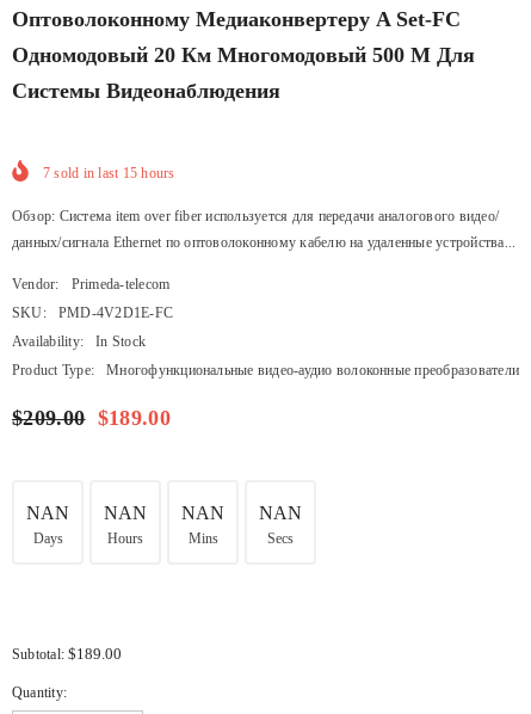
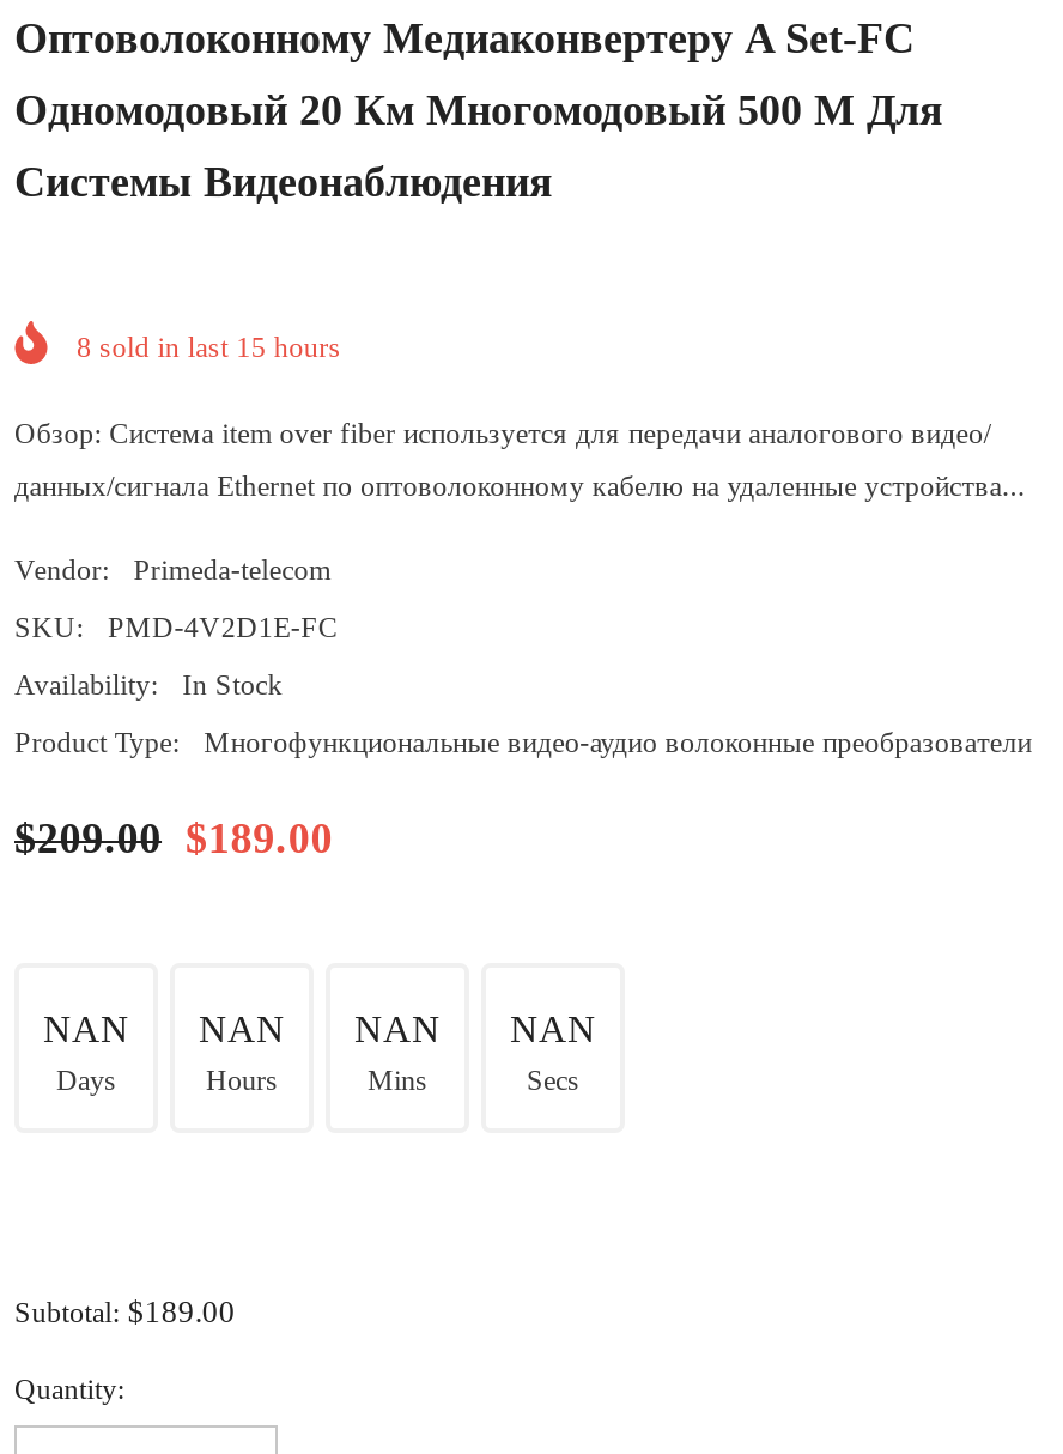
[43,165,175,182] 7 sold in last 15 hours -> [77,331,341,365] 8 sold in last 15 hours

